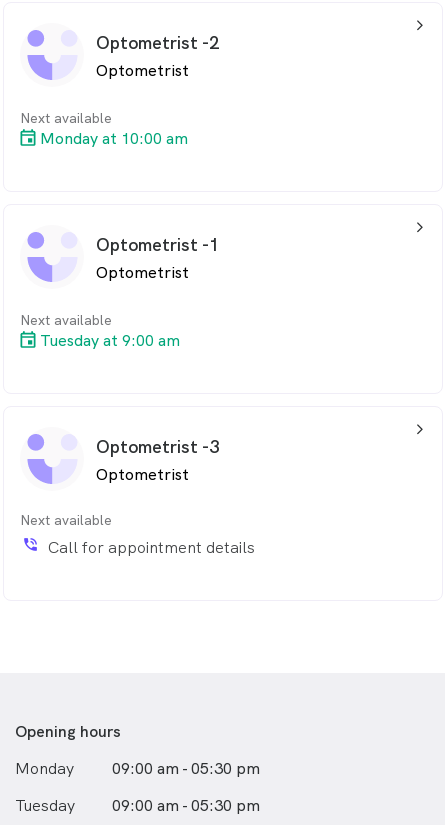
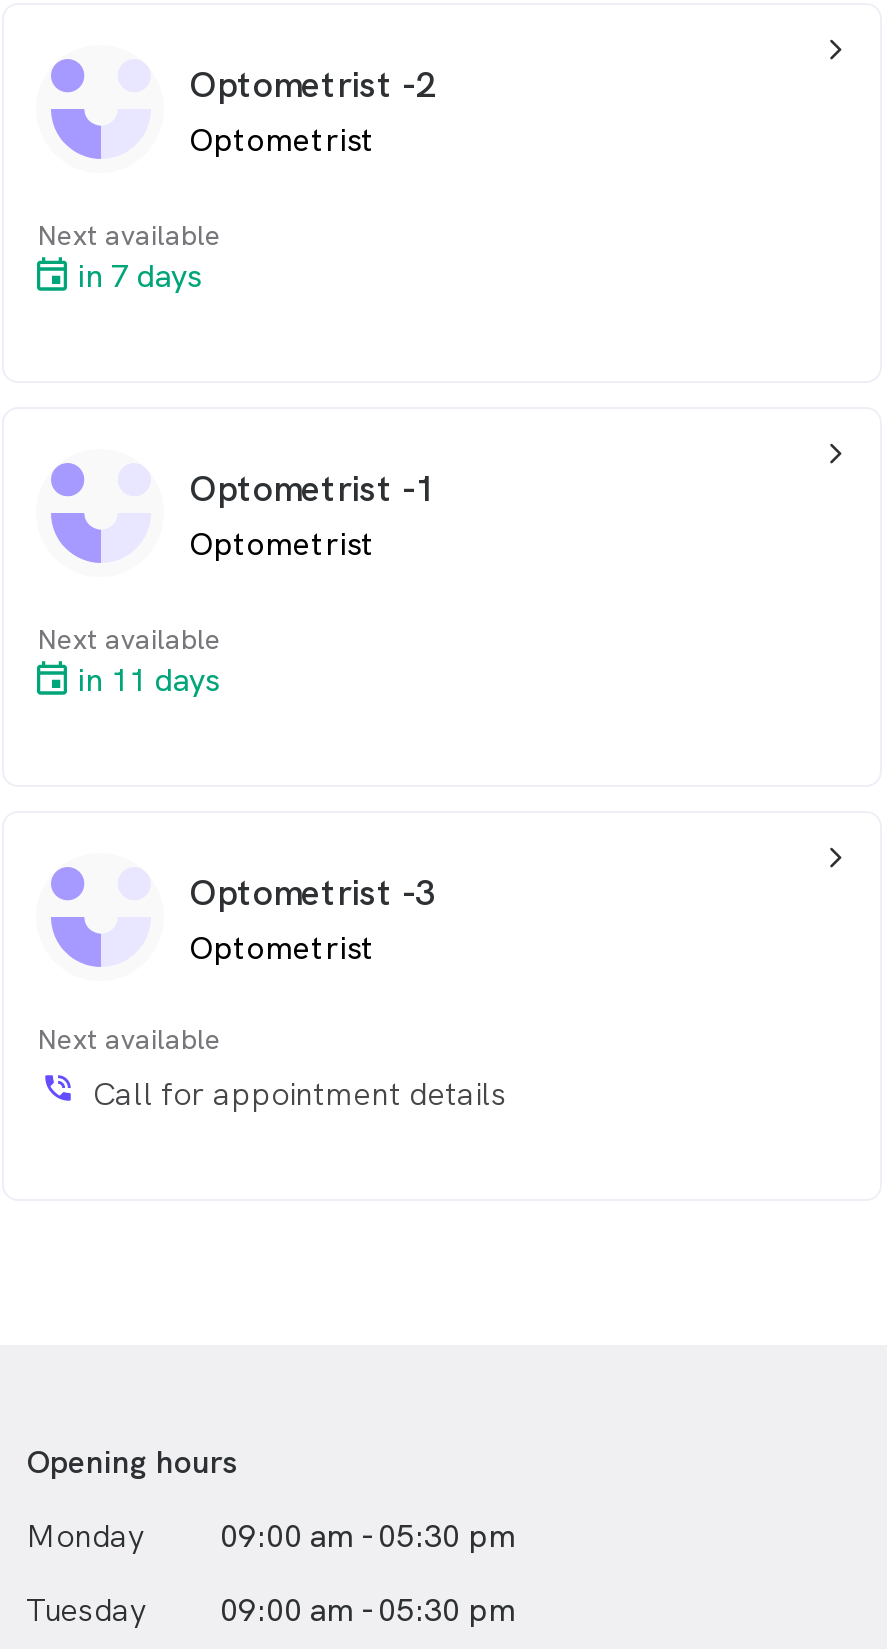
[36,128,188,149] Monday at 10:00 am -> [69,255,201,297] in 7 days
[36,330,180,351] Tuesday at 9:00 am -> [69,659,219,701] in 11 days

